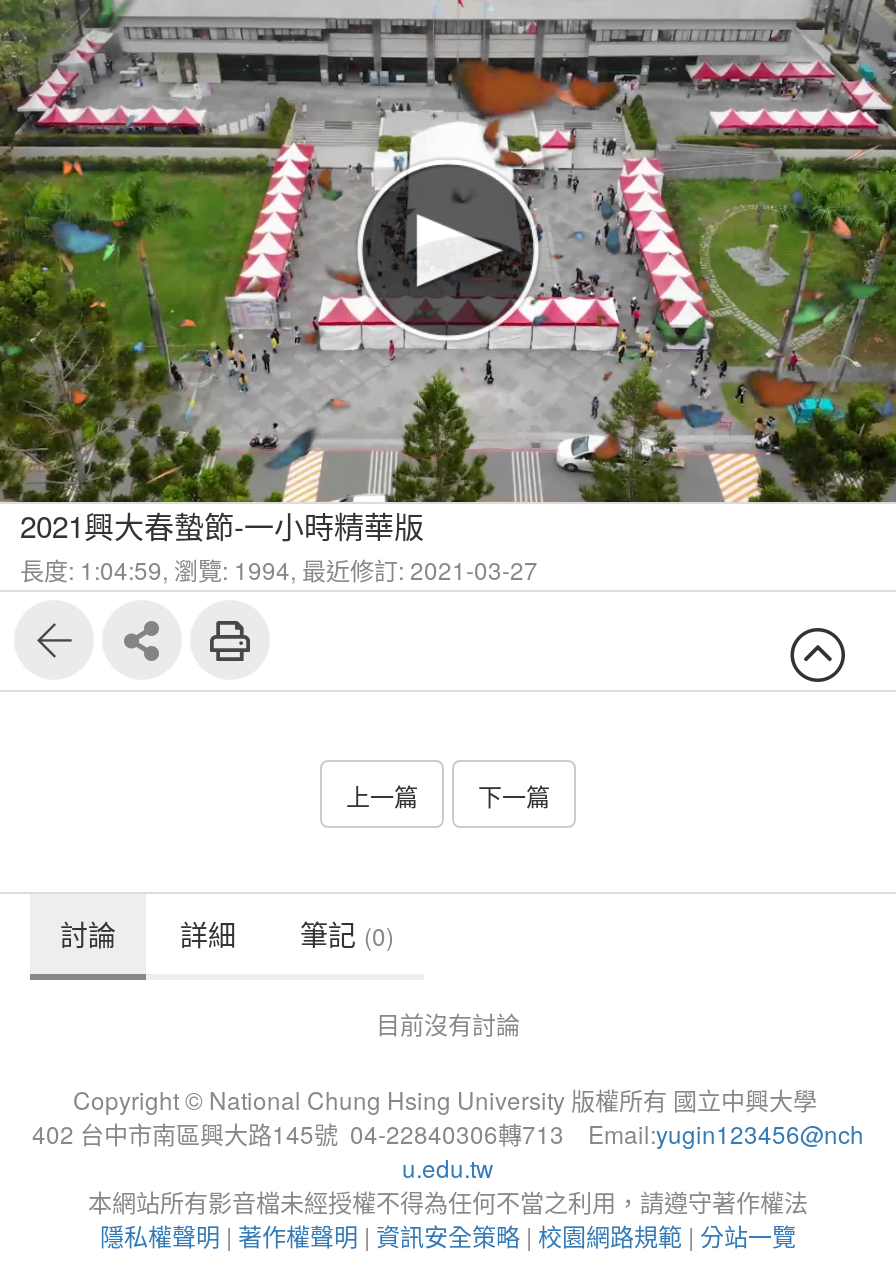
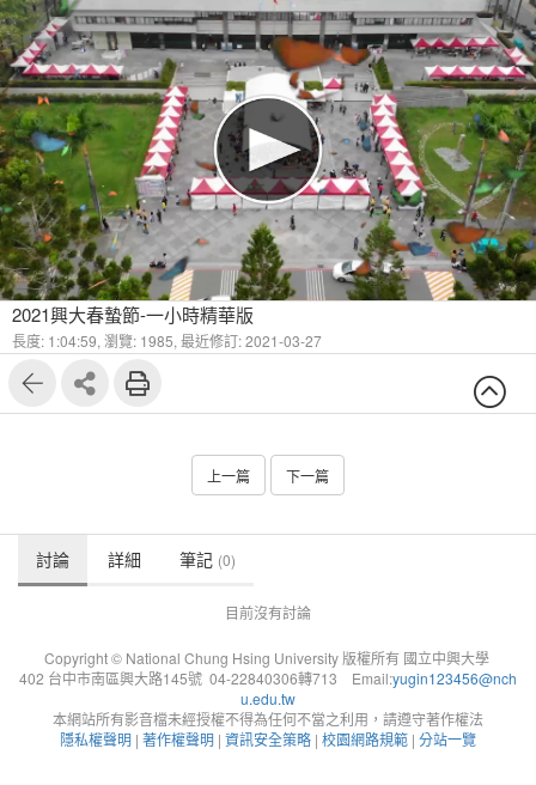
[20,552,538,586] 長度: 1:04:59,瀏覽: 1994,最近修訂: 2021-03-27 -> [12,330,322,351] 長度: 1:04:59,瀏覽: 1985,最近修訂: 2021-03-27

